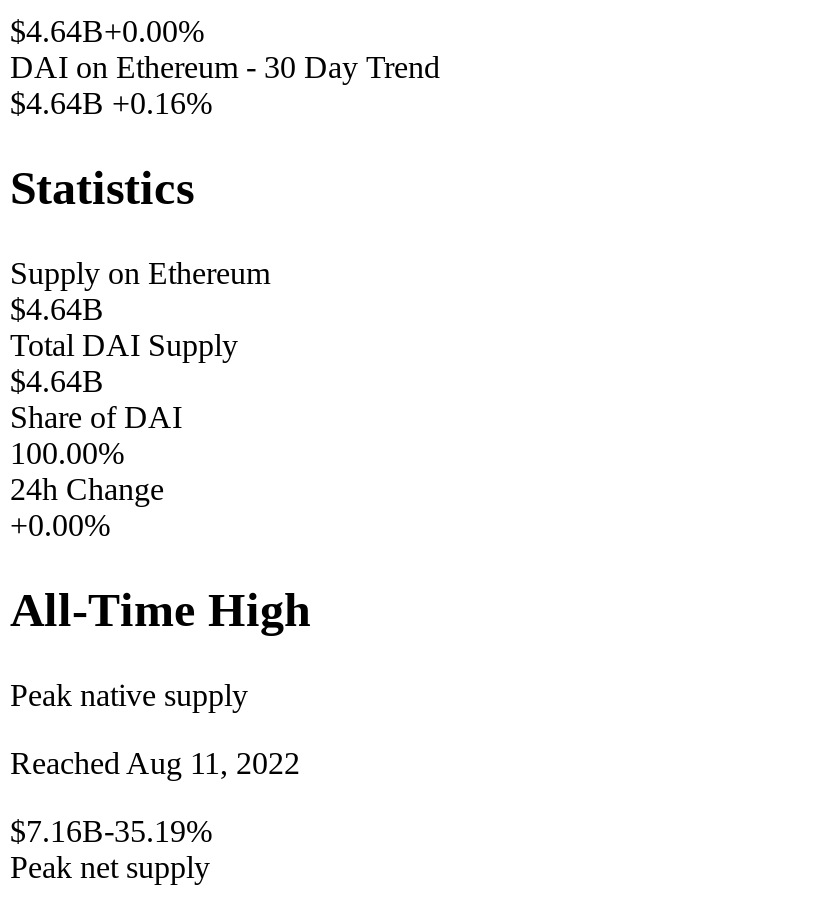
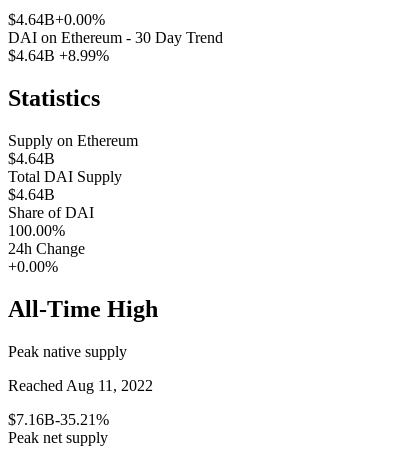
[10,86,212,120] $4.64B +0.16% -> [8,47,109,64] $4.64B +8.99%
[10,813,212,847] $7.16B-35.19% -> [8,410,109,427] $7.16B-35.21%

